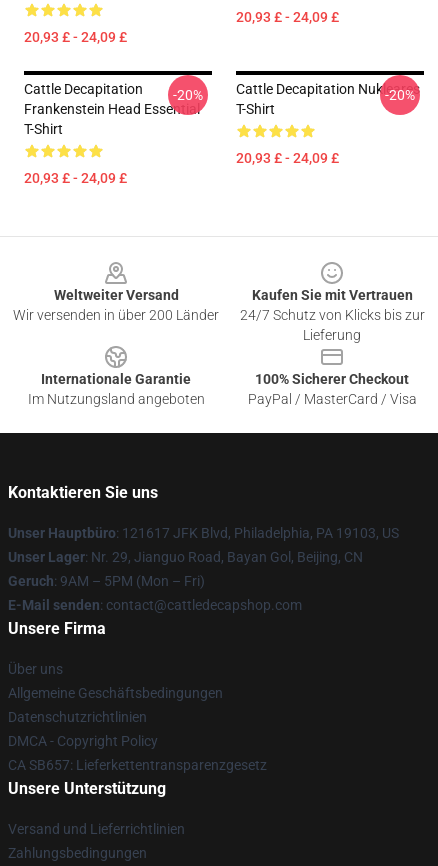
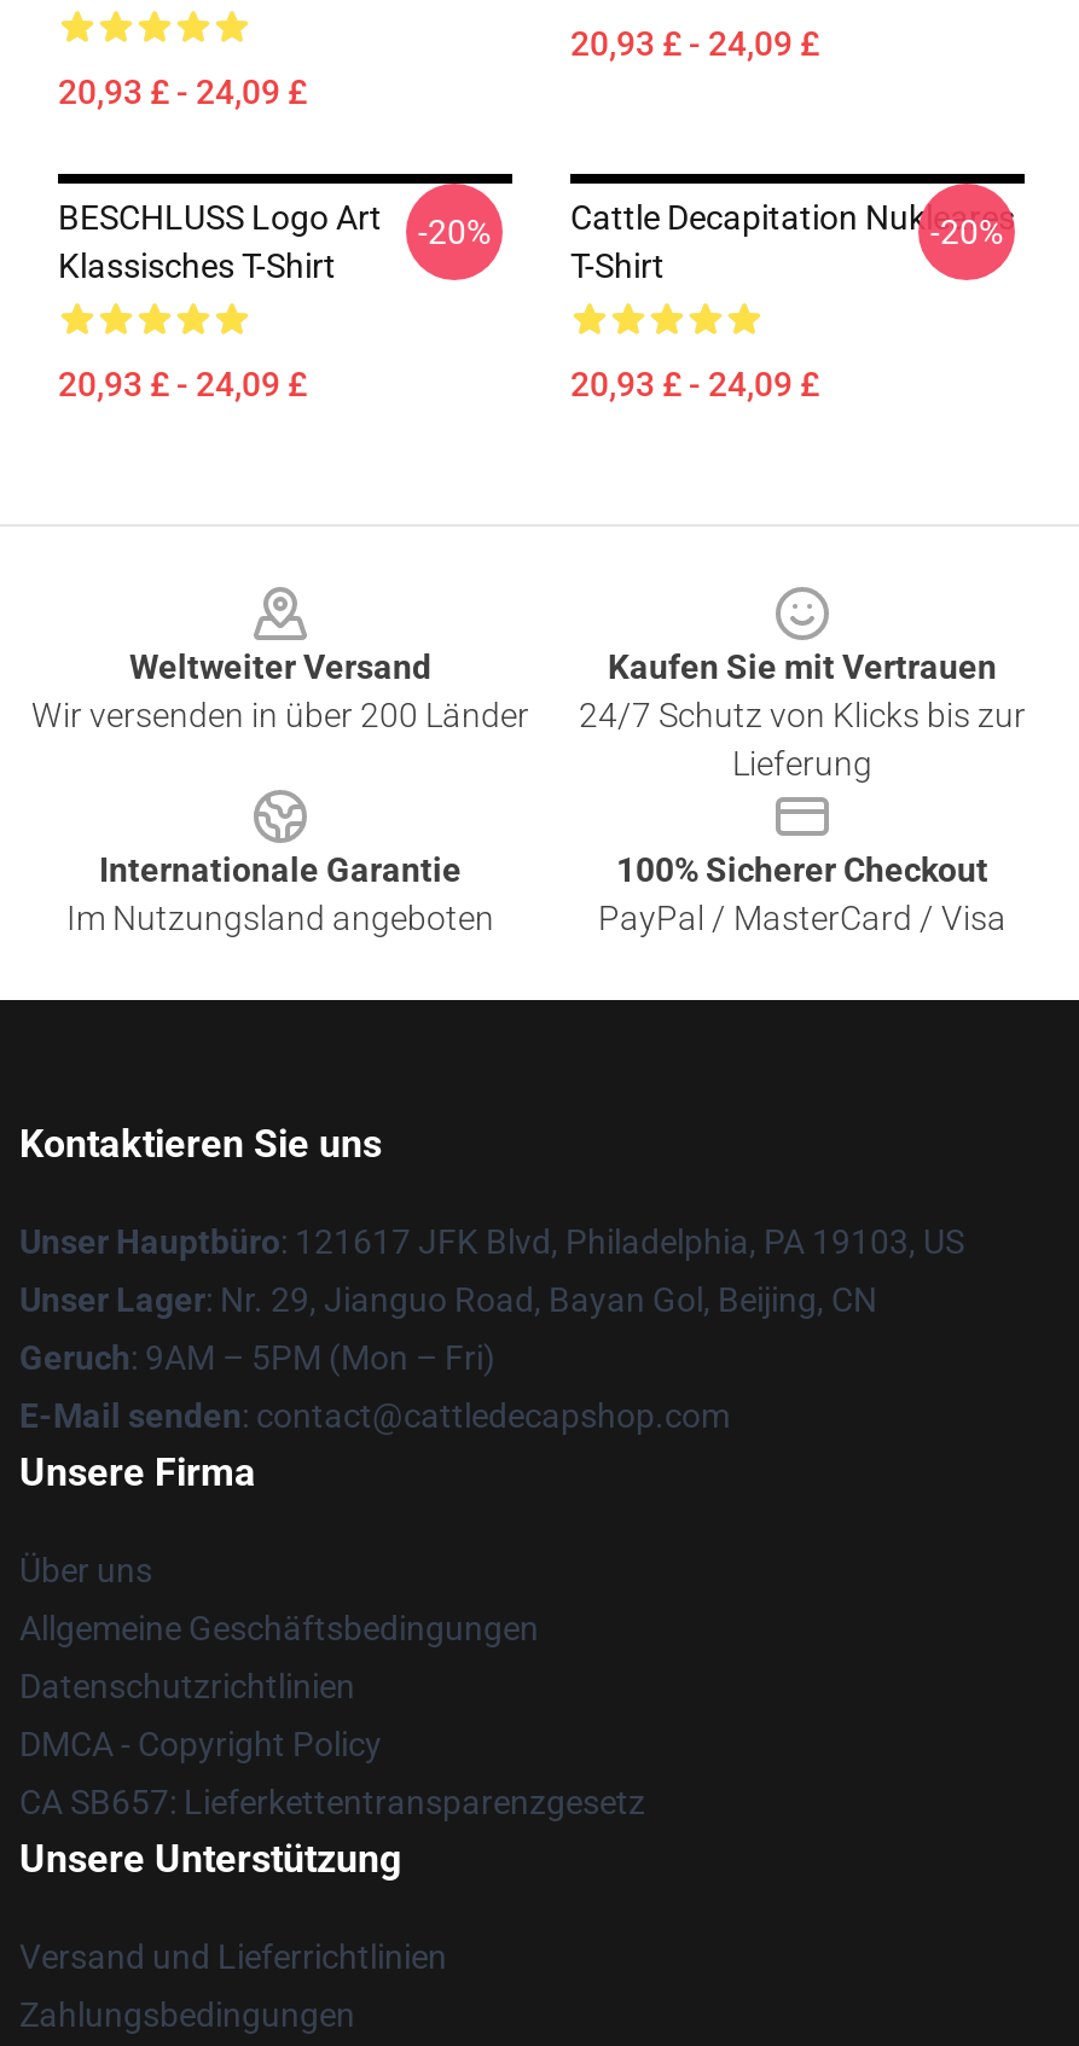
[24,81,200,137] Cattle Decapitation | Frankenstein Head Essential | T-Shirt -> [58,198,382,285] BESCHLUSS Logo Art | Klassisches T-Shirt

